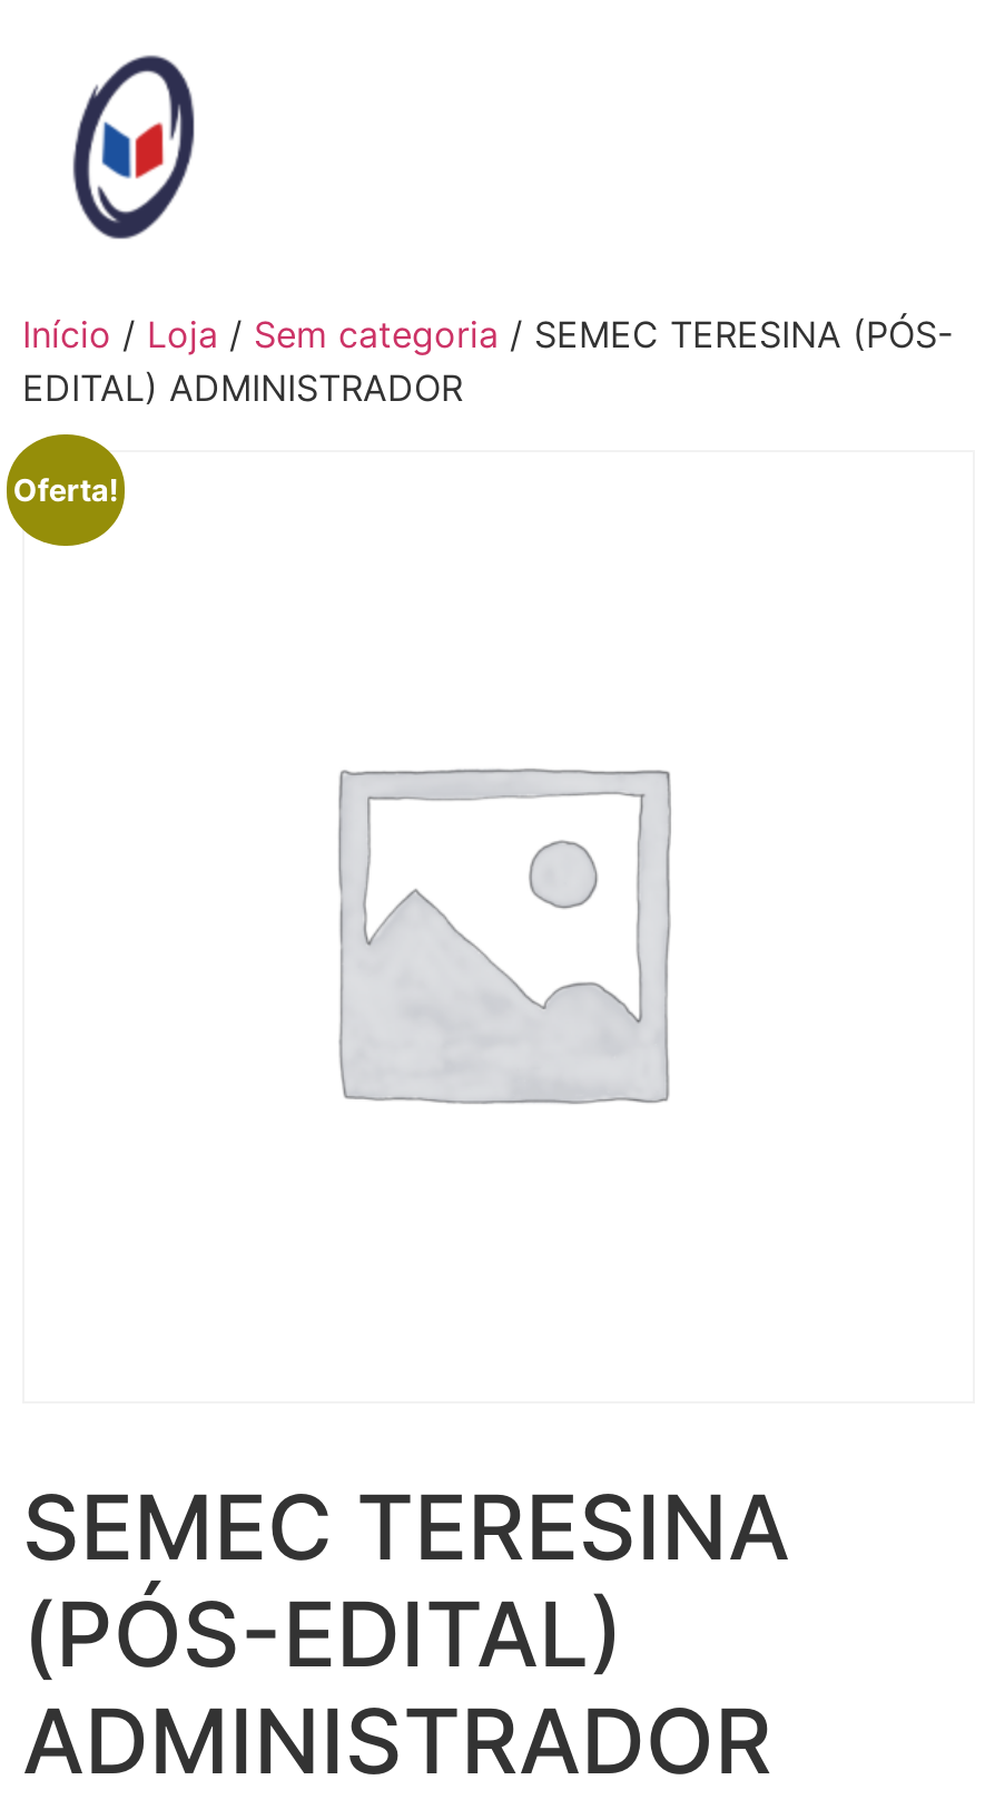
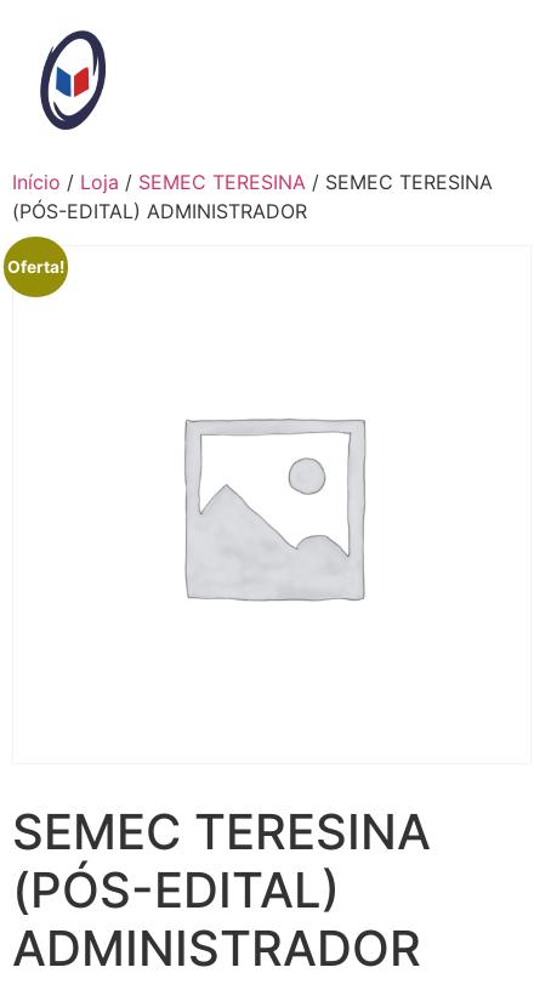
[22,312,953,410] Início / Loja / Sem categoria / SEMEC TERESINA (PÓS- | EDITAL) ADMINISTRADOR -> [12,170,493,223] Início / Loja / SEMEC TERESINA / SEMEC TERESINA | (PÓS-EDITAL) ADMINISTRADOR

